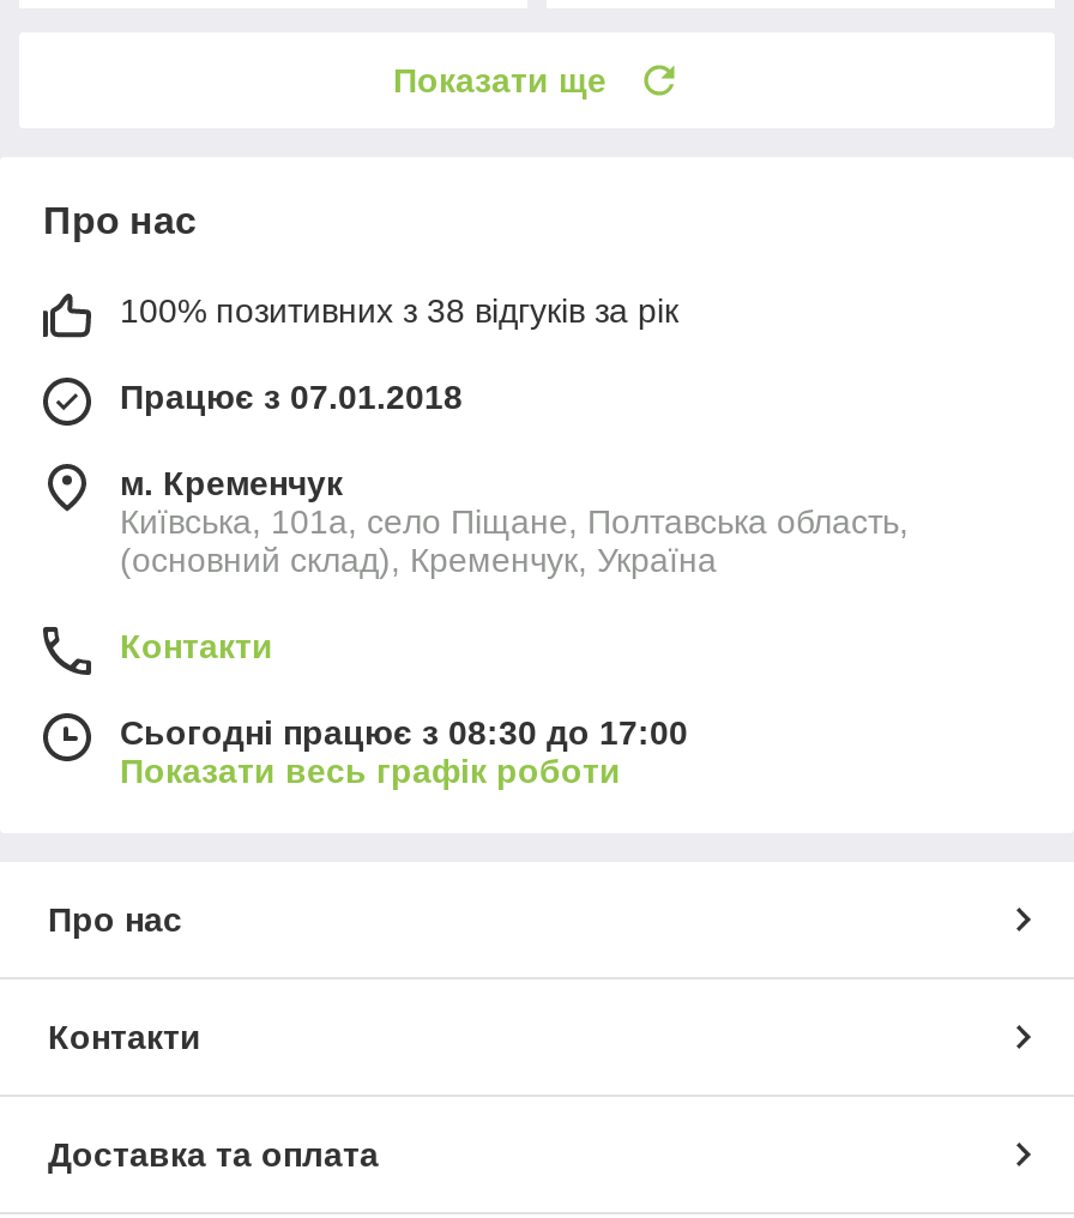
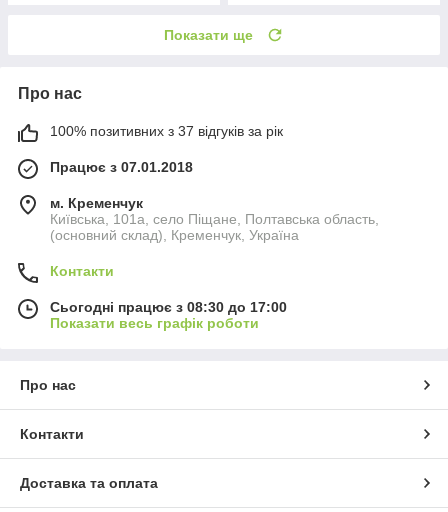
[120,291,678,329] 100% позитивних з 38 відгуків за рік -> [50,123,283,139] 100% позитивних з 37 відгуків за рік

